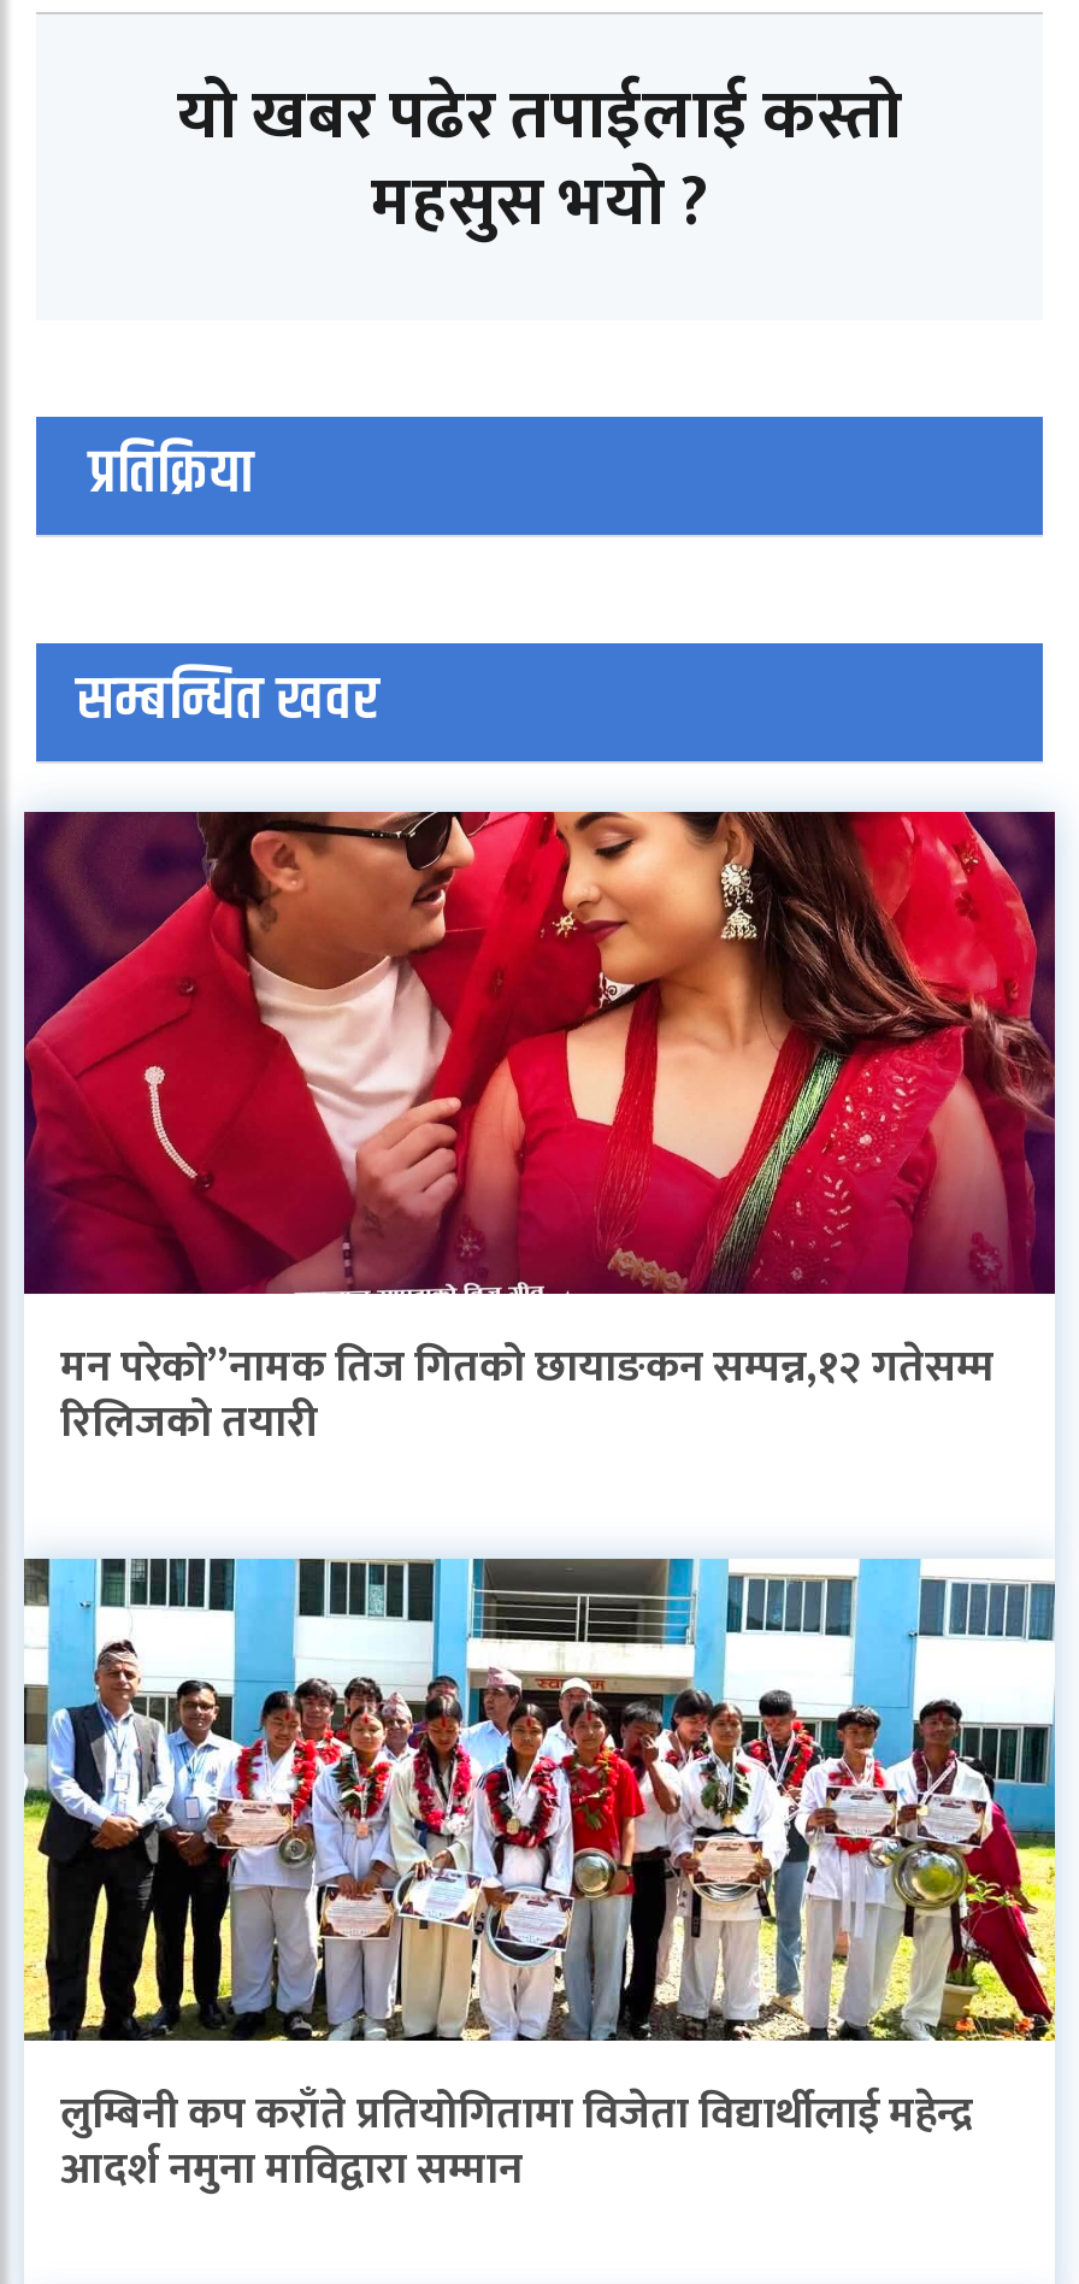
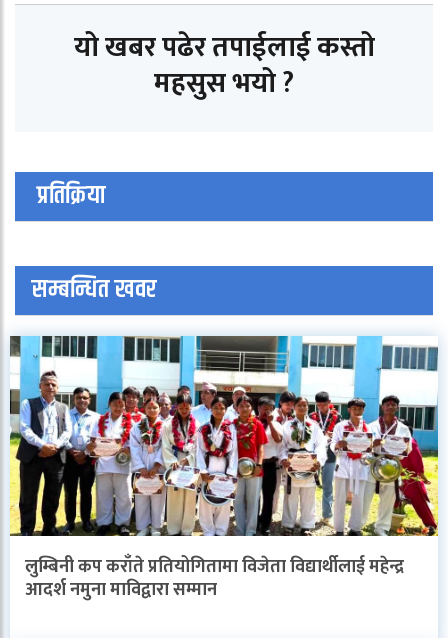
[22,808,1057,1459] [image] | मन परेको”नामक तिज गितको छायाङकन सम्पन्न,१२ गतेसम्म | रिलिजको तयारी -> none

